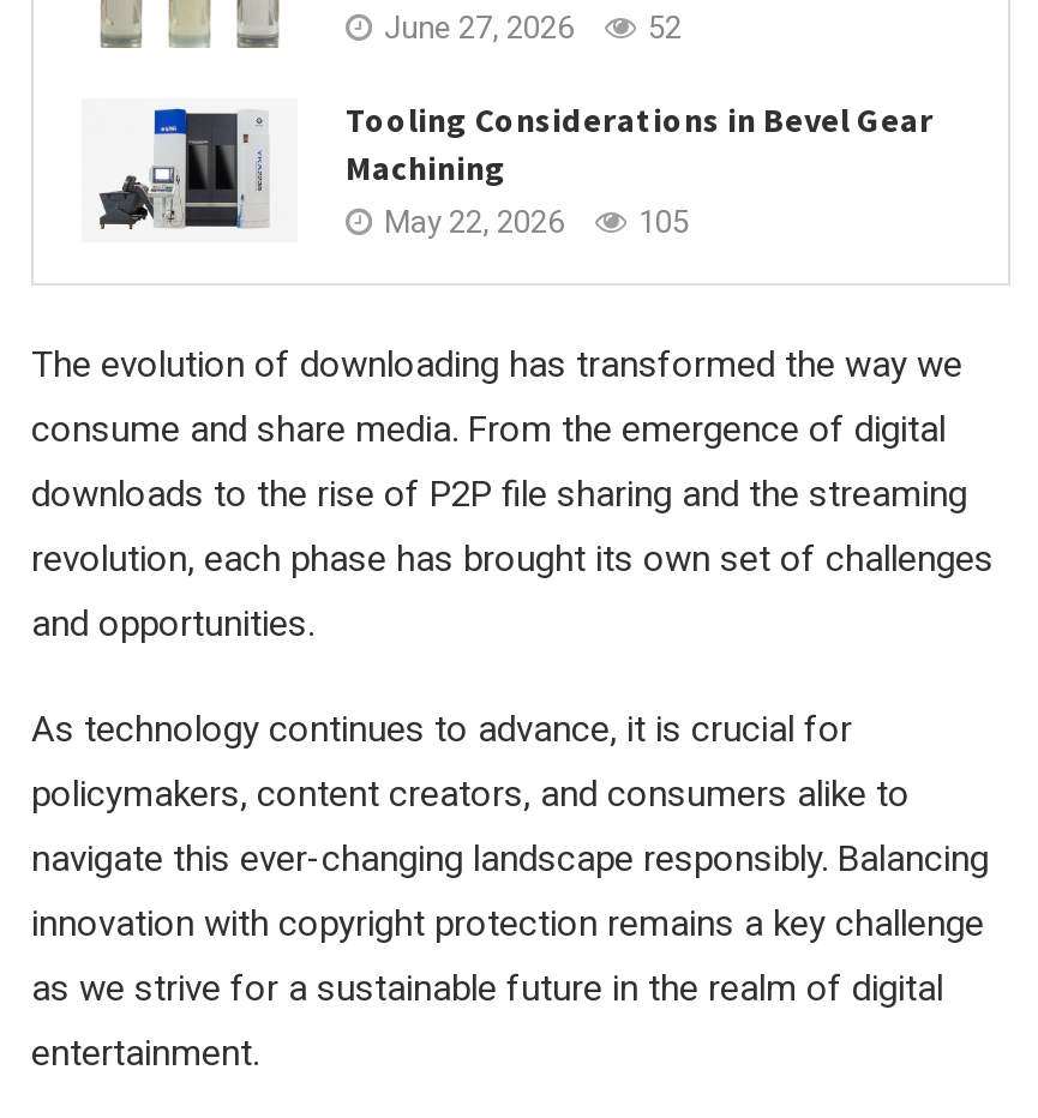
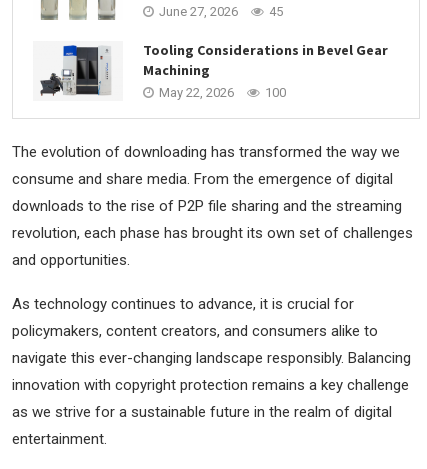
[648,10,682,46] 52 -> [269,4,283,19] 45
[638,204,689,240] 105 -> [265,85,286,100] 100

